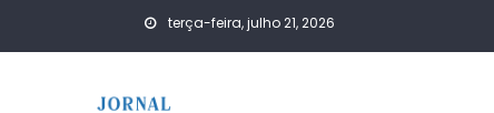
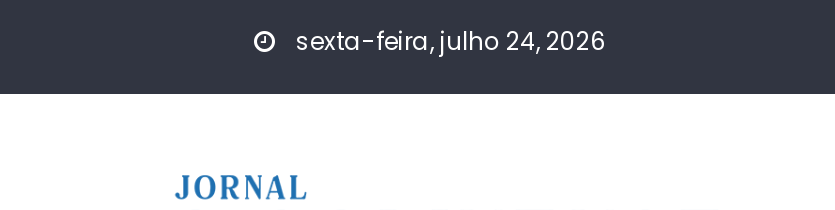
[164,13,334,32] terça-feira, julho 21, 2026 -> [290,24,606,58] sexta-feira, julho 24, 2026

